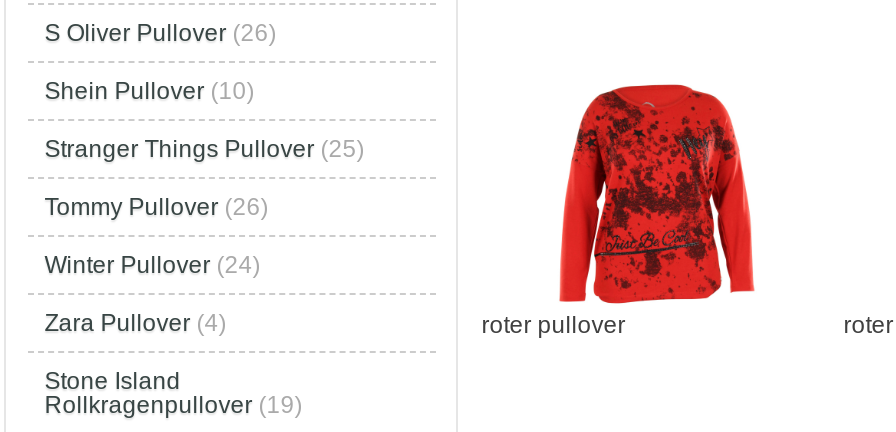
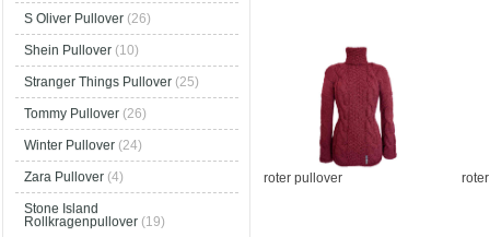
[558,83,756,305] [image] -> [306,46,412,168] [image]

